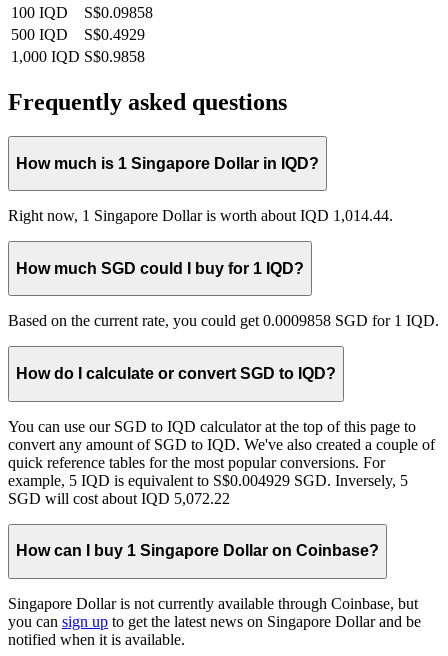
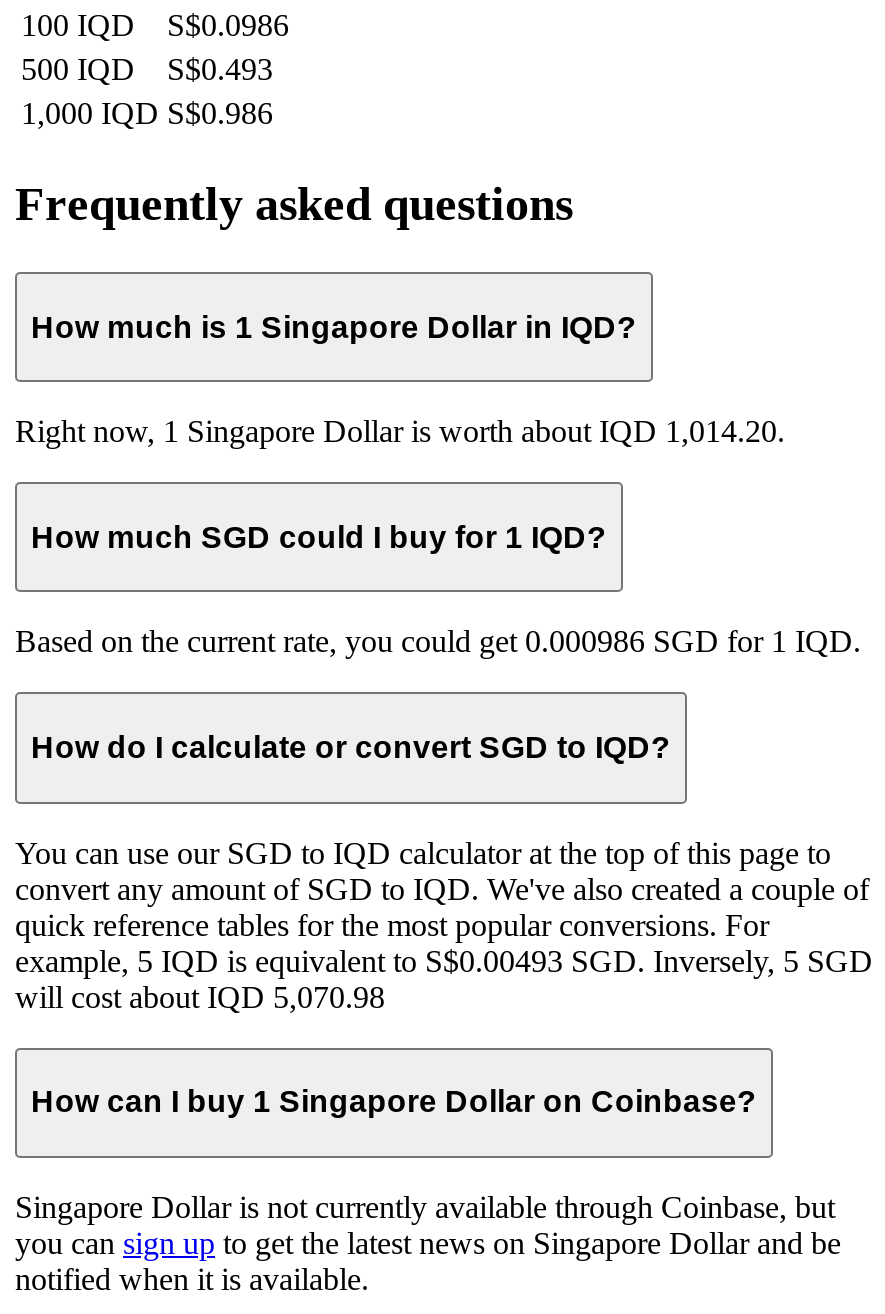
[11,4,153,21] 100 IQD S$0.09858 -> [21,8,289,42] 100 IQD S$0.0986
[11,26,145,65] S$0.4929 | 1,000 IQD S$0.9858 -> [21,52,273,130] S$0.493 | 1,000 IQD S$0.986
[8,207,393,224] Right now, 1 Singapore Dollar is worth about IQD 1,014.44. -> [15,414,785,448] Right now, 1 Singapore Dollar is worth about IQD 1,014.20.
[8,312,439,329] Based on the current rate, you could get 0.0009858 SGD for 1 IQD. -> [15,625,861,659] Based on the current rate, you could get 0.000986 SGD for 1 IQD.
[8,472,408,507] example, 5 IQD is equivalent to S$0.004929 SGD. Inversely, 5 | SGD will cost about IQD 5,072.22 -> [15,943,873,1013] example, 5 IQD is equivalent to S$0.00493 SGD. Inversely, 5 SGD | will cost about IQD 5,070.98

